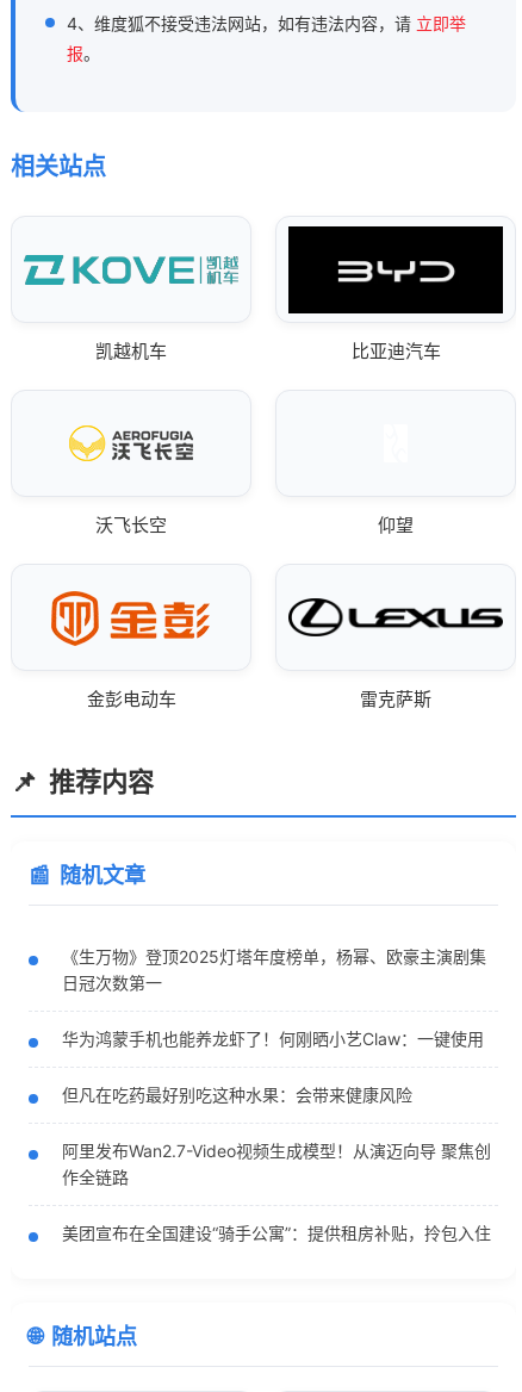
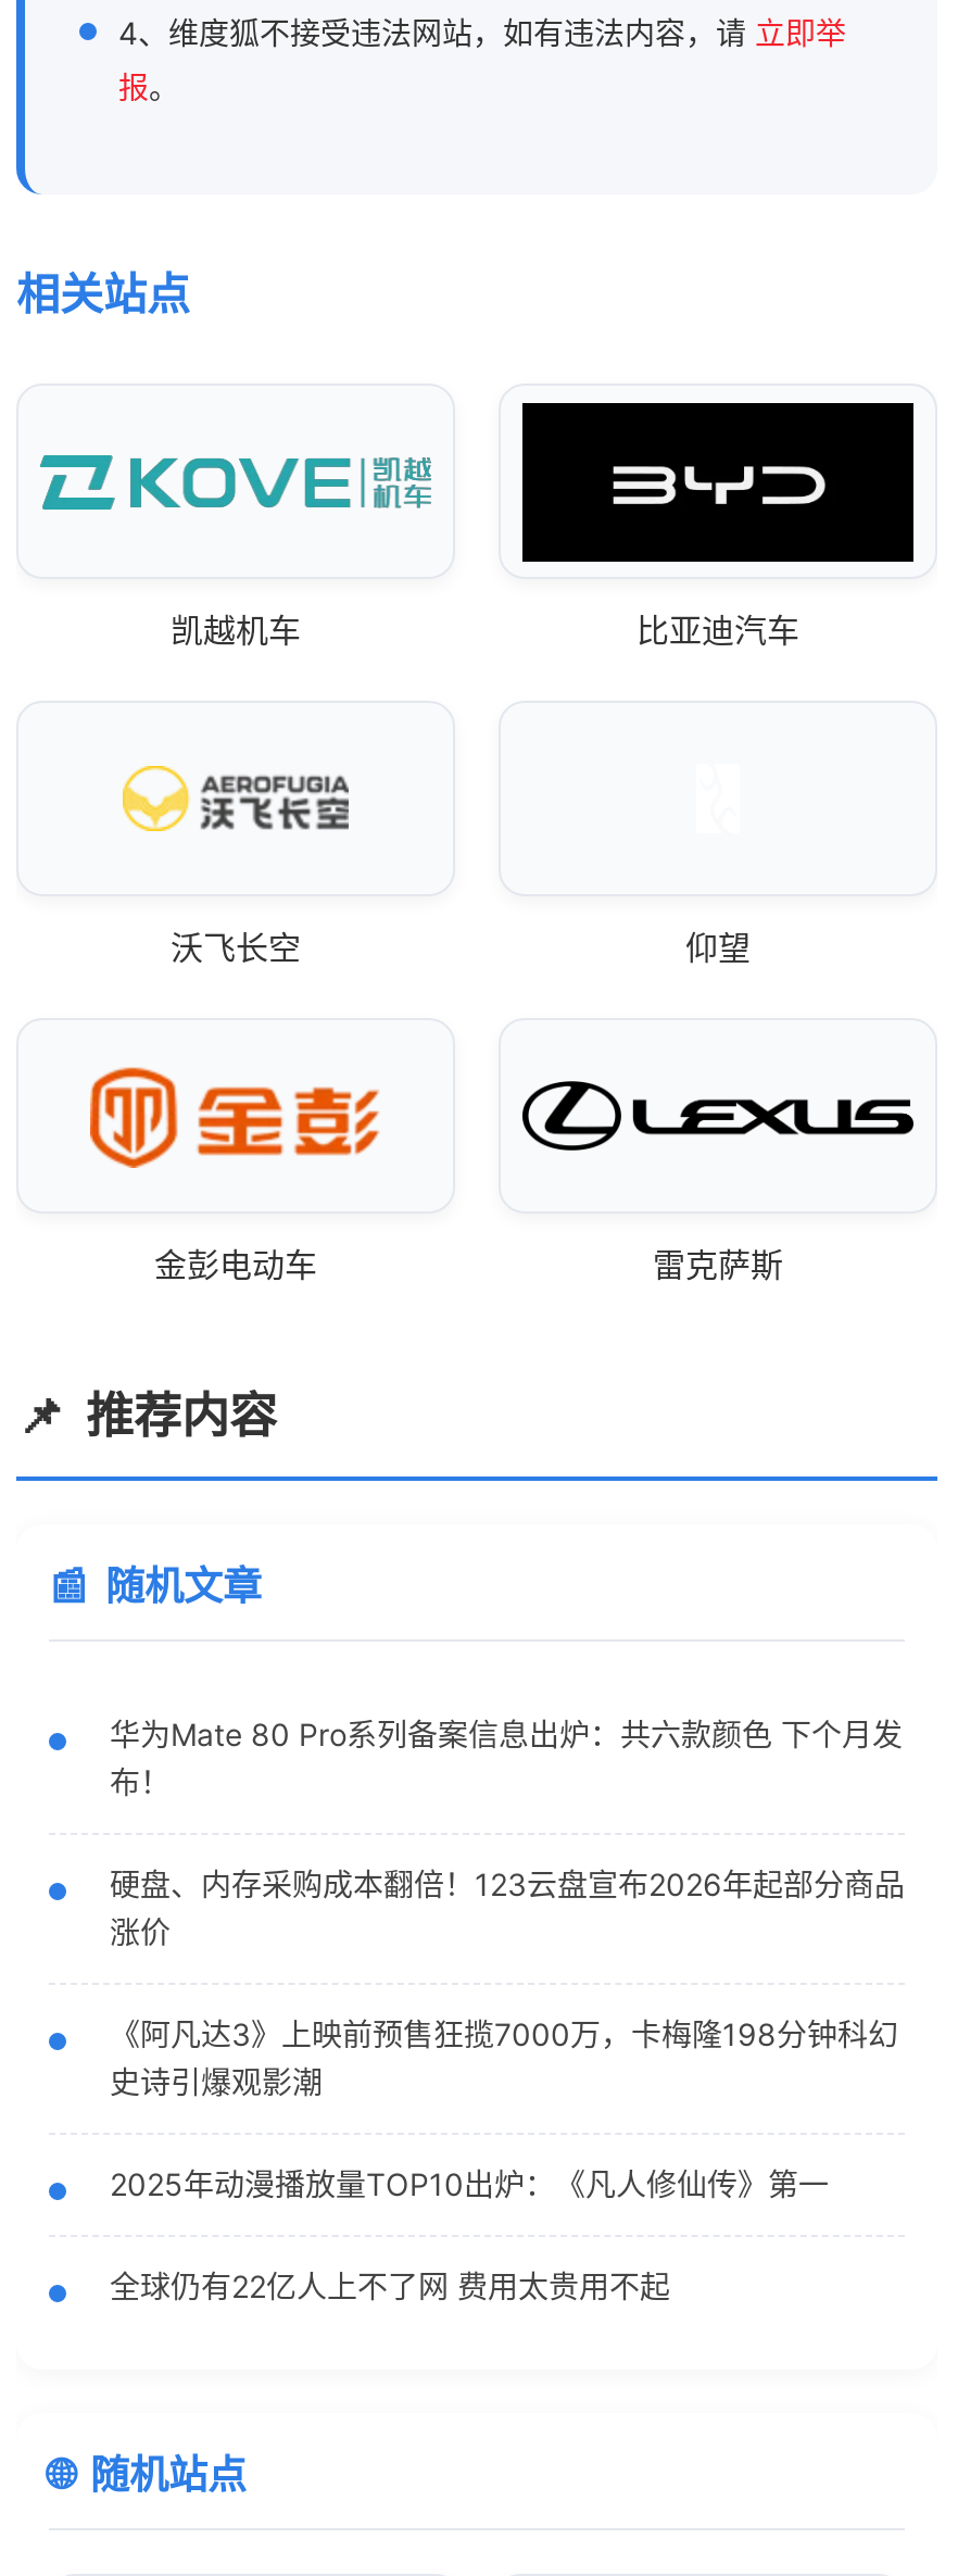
[62,946,486,993] 《生万物》登顶2025灯塔年度榜单，杨幂、欧豪主演剧集 | 日冠次数第一 -> [110,1716,903,1800] 华为Mate 80 Pro系列备案信息出炉：共六款颜色 下个月发 | 布！
[62,1029,484,1049] 华为鸿蒙手机也能养龙虾了！何刚晒小艺Claw：一键使用 -> [110,1866,905,1950] 硬盘、内存采购成本翻倍！123云盘宣布2026年起部分商品 | 涨价
[62,1085,412,1105] 但凡在吃药最好别吃这种水果：会带来健康风险 -> [110,2016,898,2100] 《阿凡达3》上映前预售狂揽7000万，卡梅隆198分钟科幻 | 史诗引爆观影潮
[62,1141,491,1187] 阿里发布Wan2.7-Video视频生成模型！从演迈向导 聚焦创 | 作全链路 -> [110,2166,829,2202] 2025年动漫播放量TOP10出炉：《凡人修仙传》第一
[62,1223,491,1243] 美团宣布在全国建设“骑手公寓”：提供租房补贴，拎包入住 -> [110,2268,670,2305] 全球仍有22亿人上不了网 费用太贵用不起

